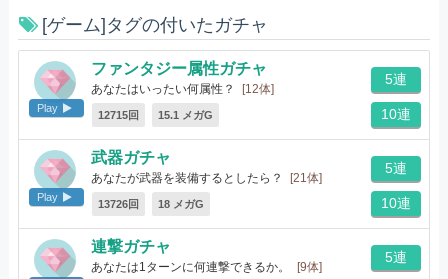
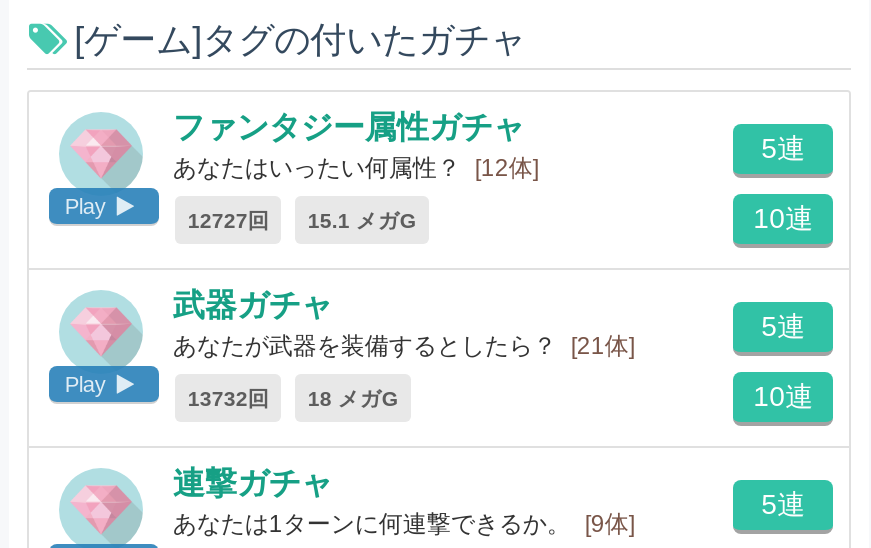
[98,109,213,121] 12715回 15.1 メガG -> [188,208,418,232] 12727回 15.1 メガG
[98,198,204,210] 13726回 18 メガG -> [188,386,400,410] 13732回 18 メガG

